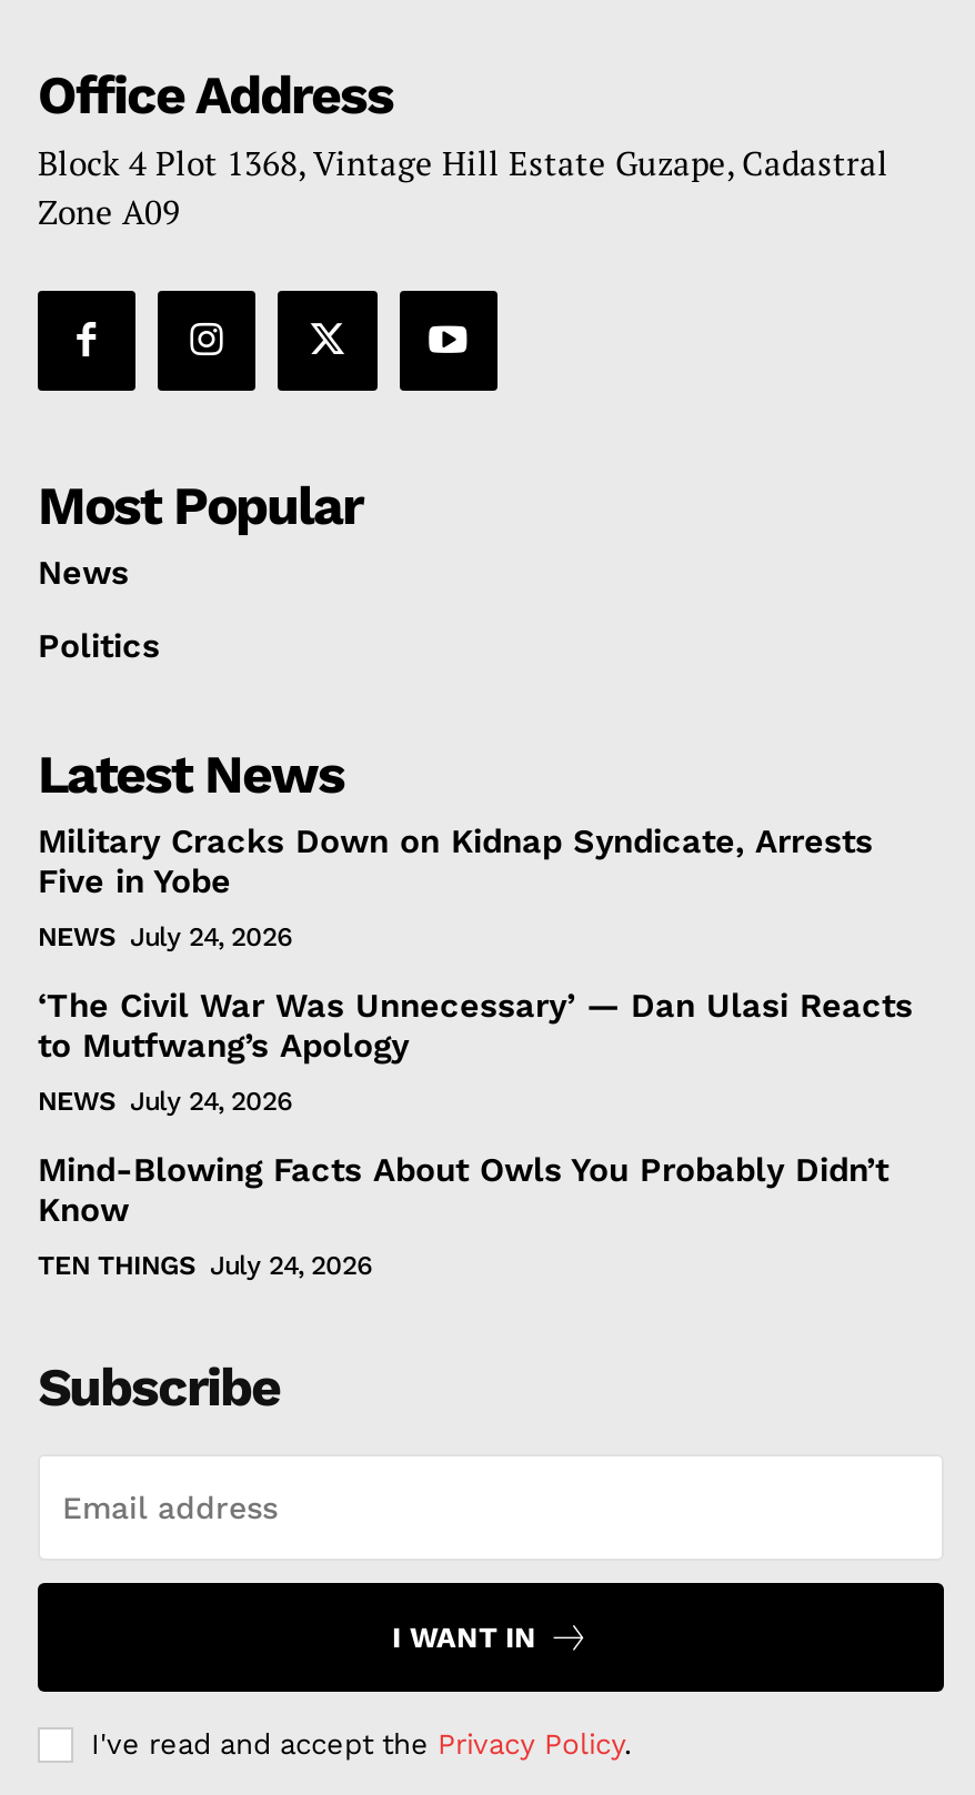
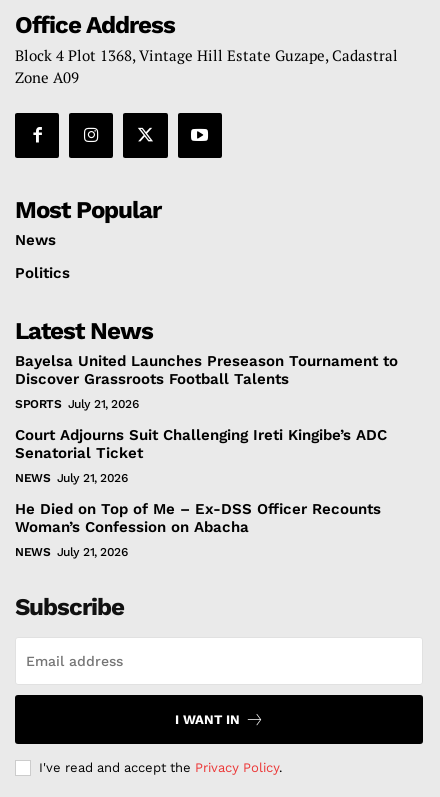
[38,821,873,901] Military Cracks Down on Kidnap Syndicate, Arrests | Five in Yobe -> [15,352,398,388] Bayelsa United Launches Preseason Tournament to | Discover Grassroots Football Talents
[38,921,291,952] NEWS July 24, 2026 -> [15,397,138,411] SPORTS July 21, 2026
[38,985,913,1065] ‘The Civil War Was Unnecessary’ — Dan Ulasi Reacts | to Mutfwang’s Apology -> [15,426,387,462] Court Adjourns Suit Challenging Ireti Kingibe’s ADC | Senatorial Ticket
[38,1085,291,1116] NEWS July 24, 2026 -> [15,471,127,485] NEWS July 21, 2026
[38,1149,888,1229] Mind-Blowing Facts About Owls You Probably Didn’t | Know -> [15,500,381,536] He Died on Top of Me – Ex-DSS Officer Recounts | Woman’s Confession on Abacha
[38,1249,371,1280] TEN THINGS July 24, 2026 -> [15,545,127,559] NEWS July 21, 2026

